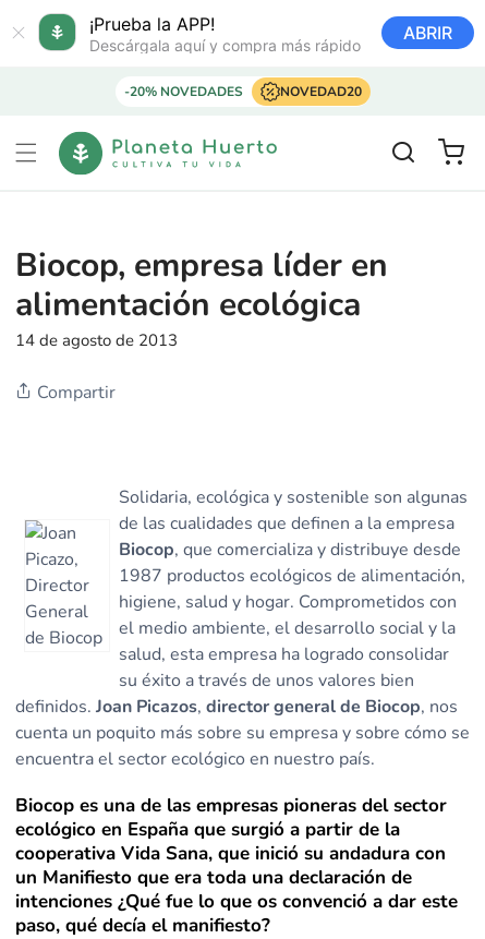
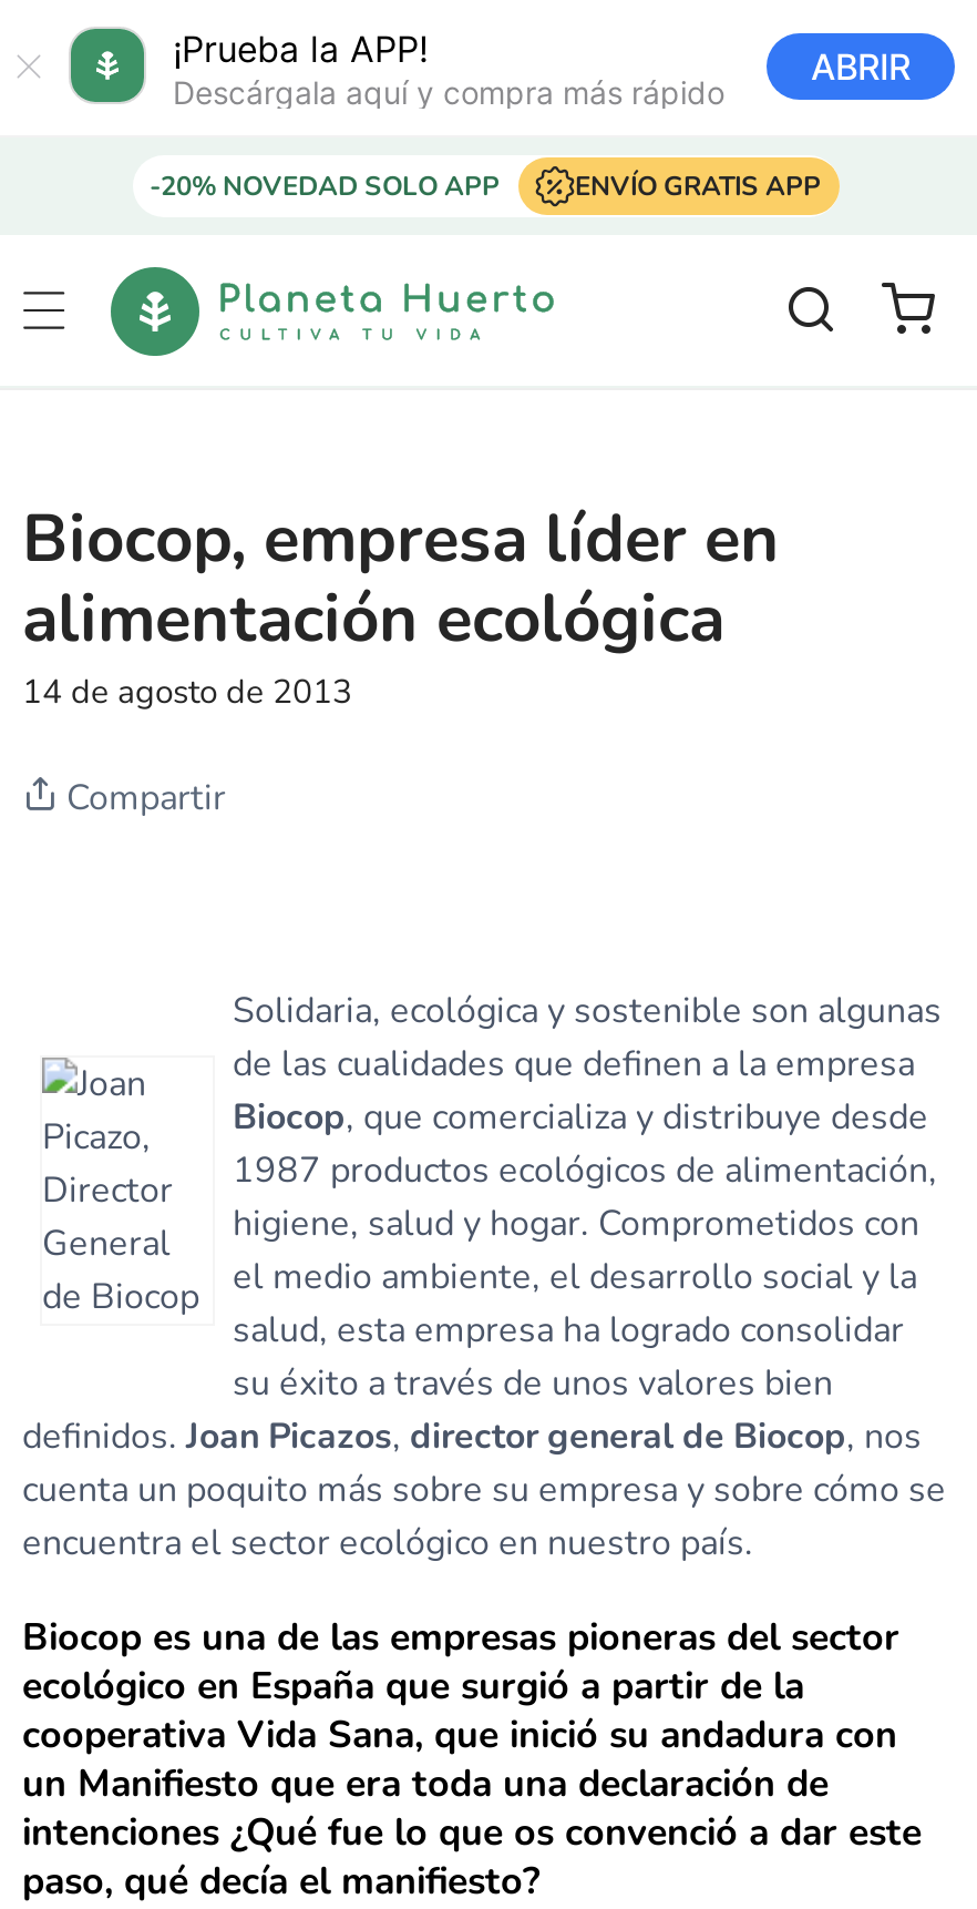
[124,83,362,100] -20% NOVEDADES | NOVEDAD20 -> [150,169,821,204] -20% NOVEDAD SOLO APP | ENVÍO GRATIS APP

